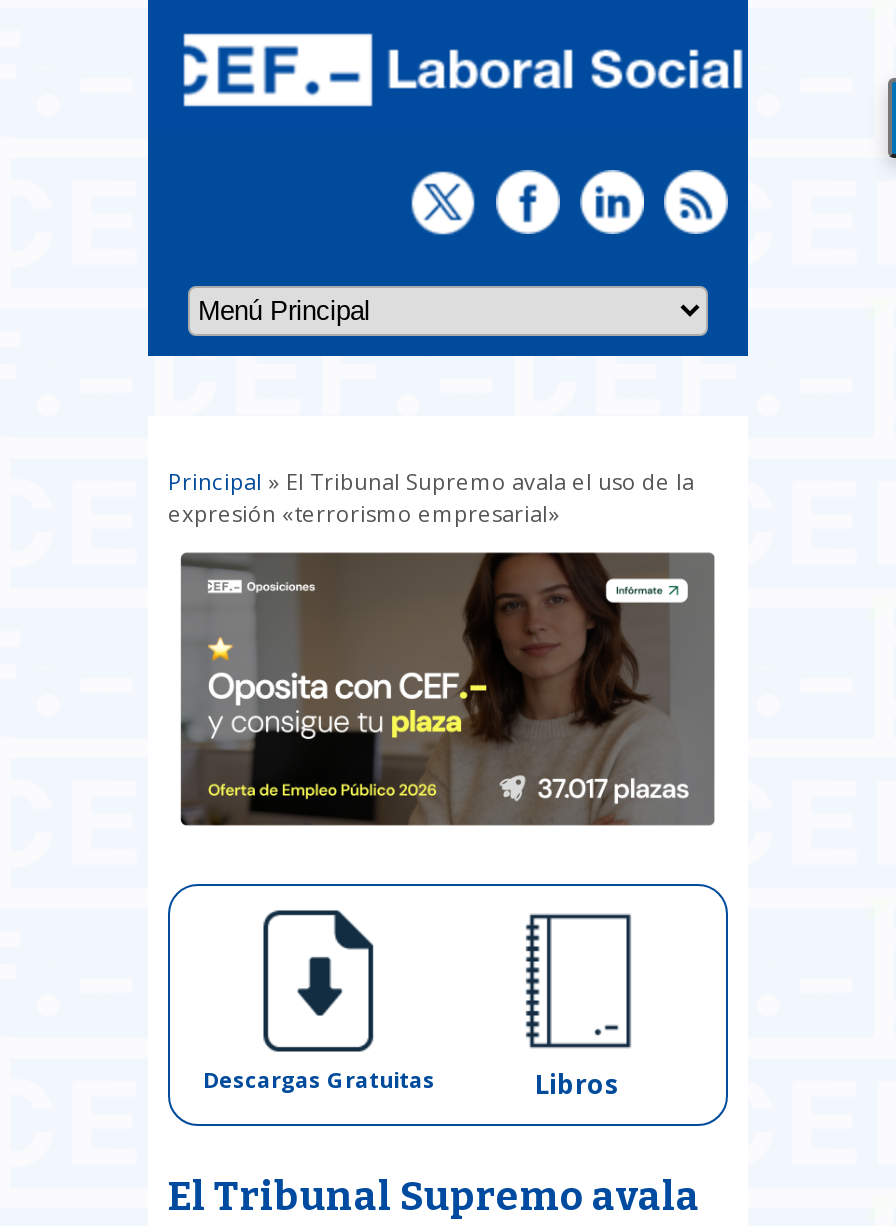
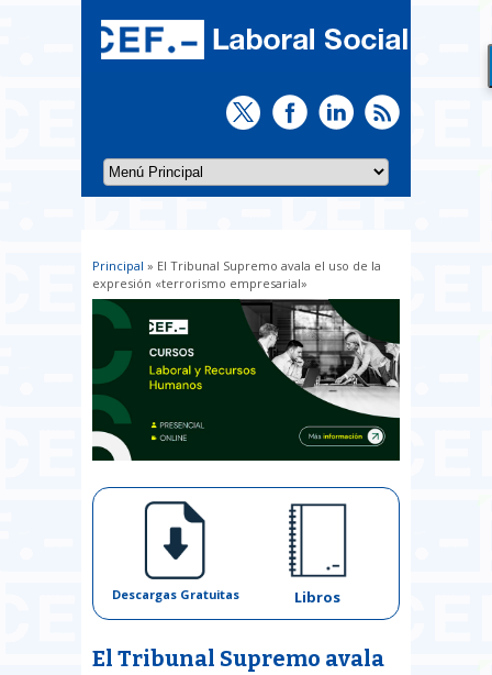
[168,542,728,836] [image] -> [91,298,401,462] [image]

